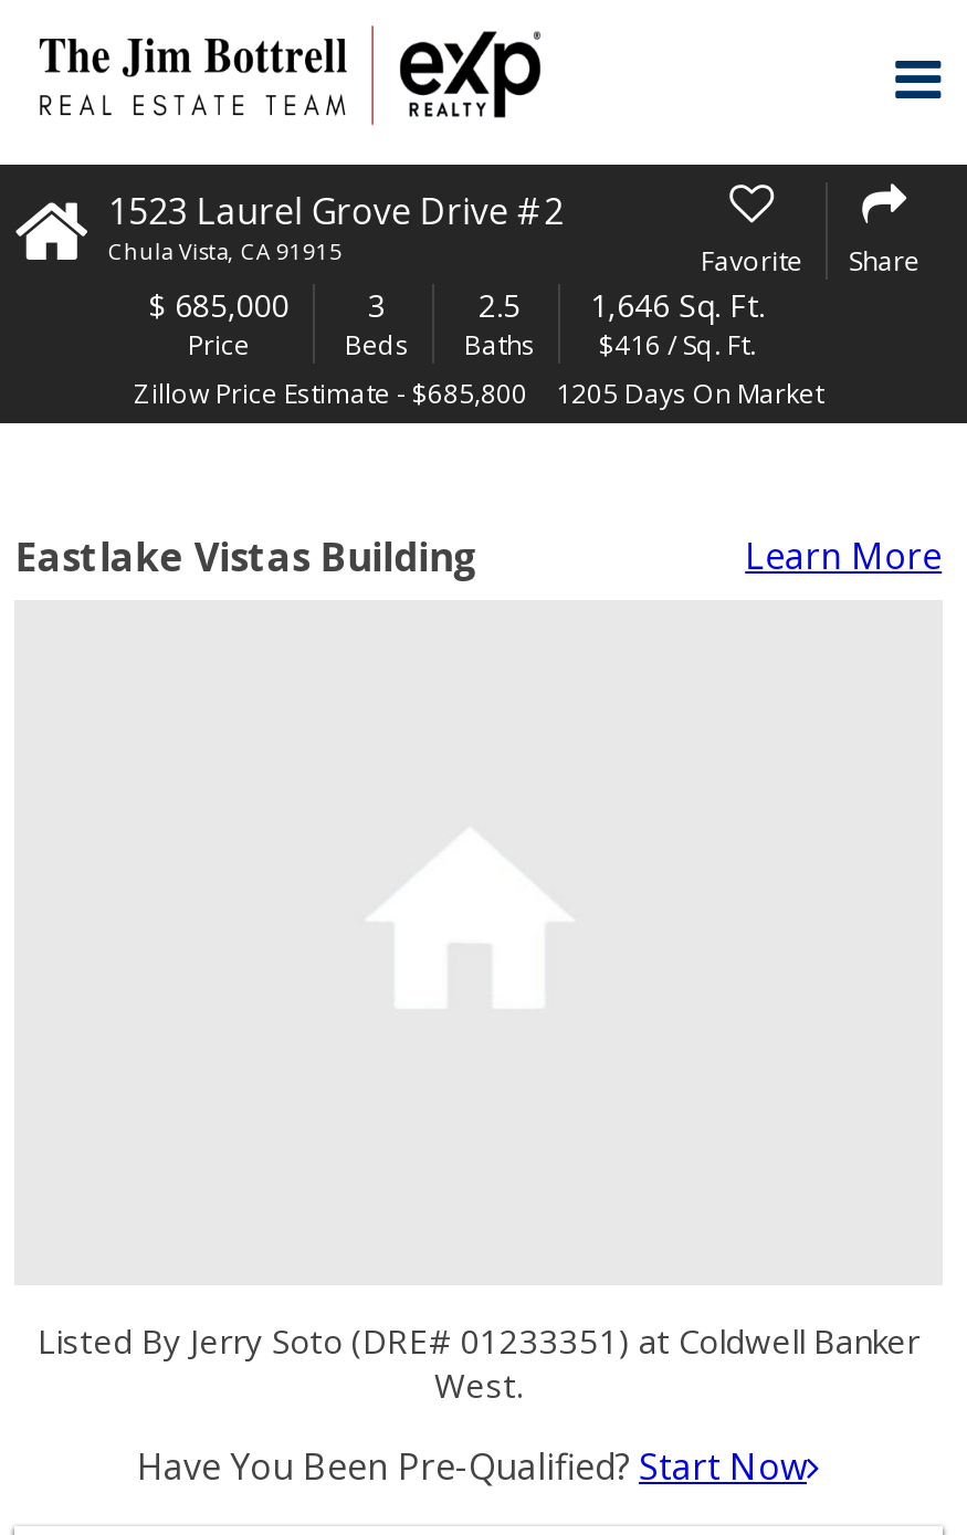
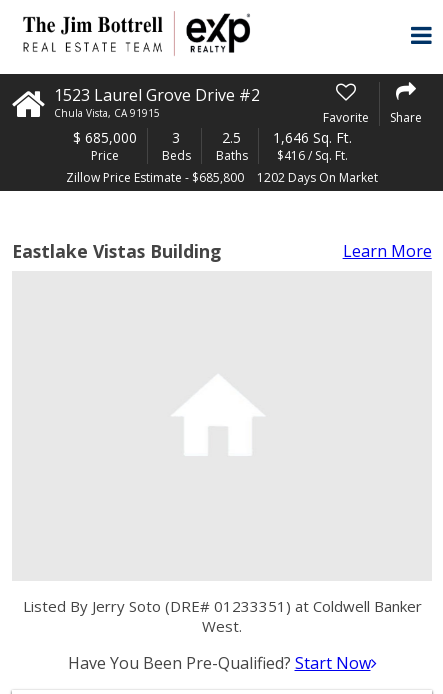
[556,375,823,412] 1205 Days On Market -> [257,169,378,186] 1202 Days On Market

